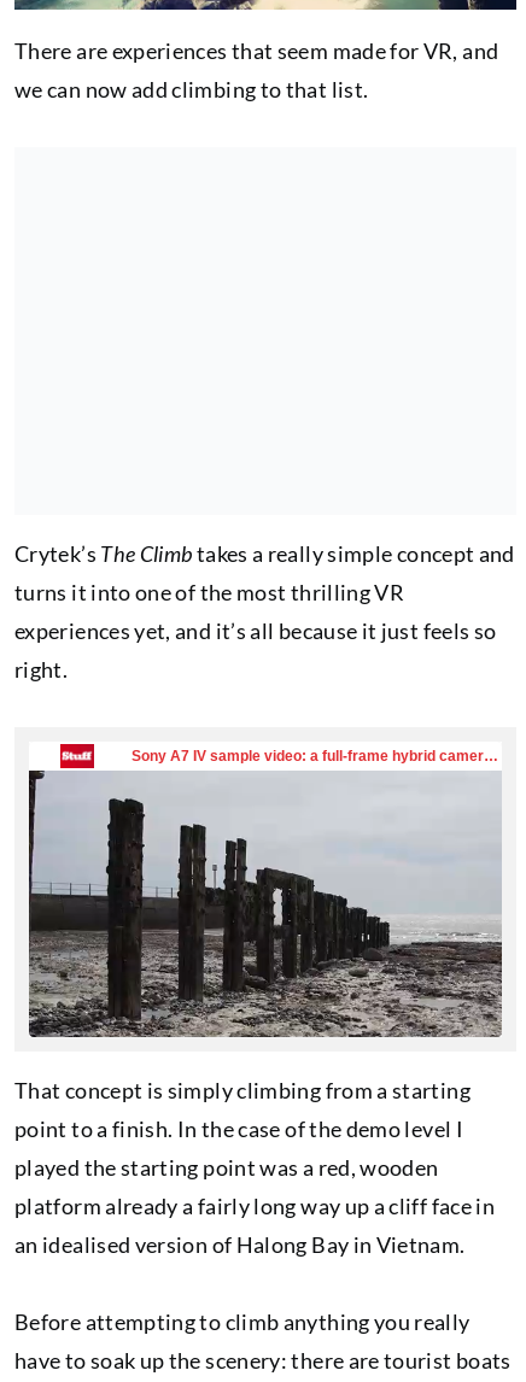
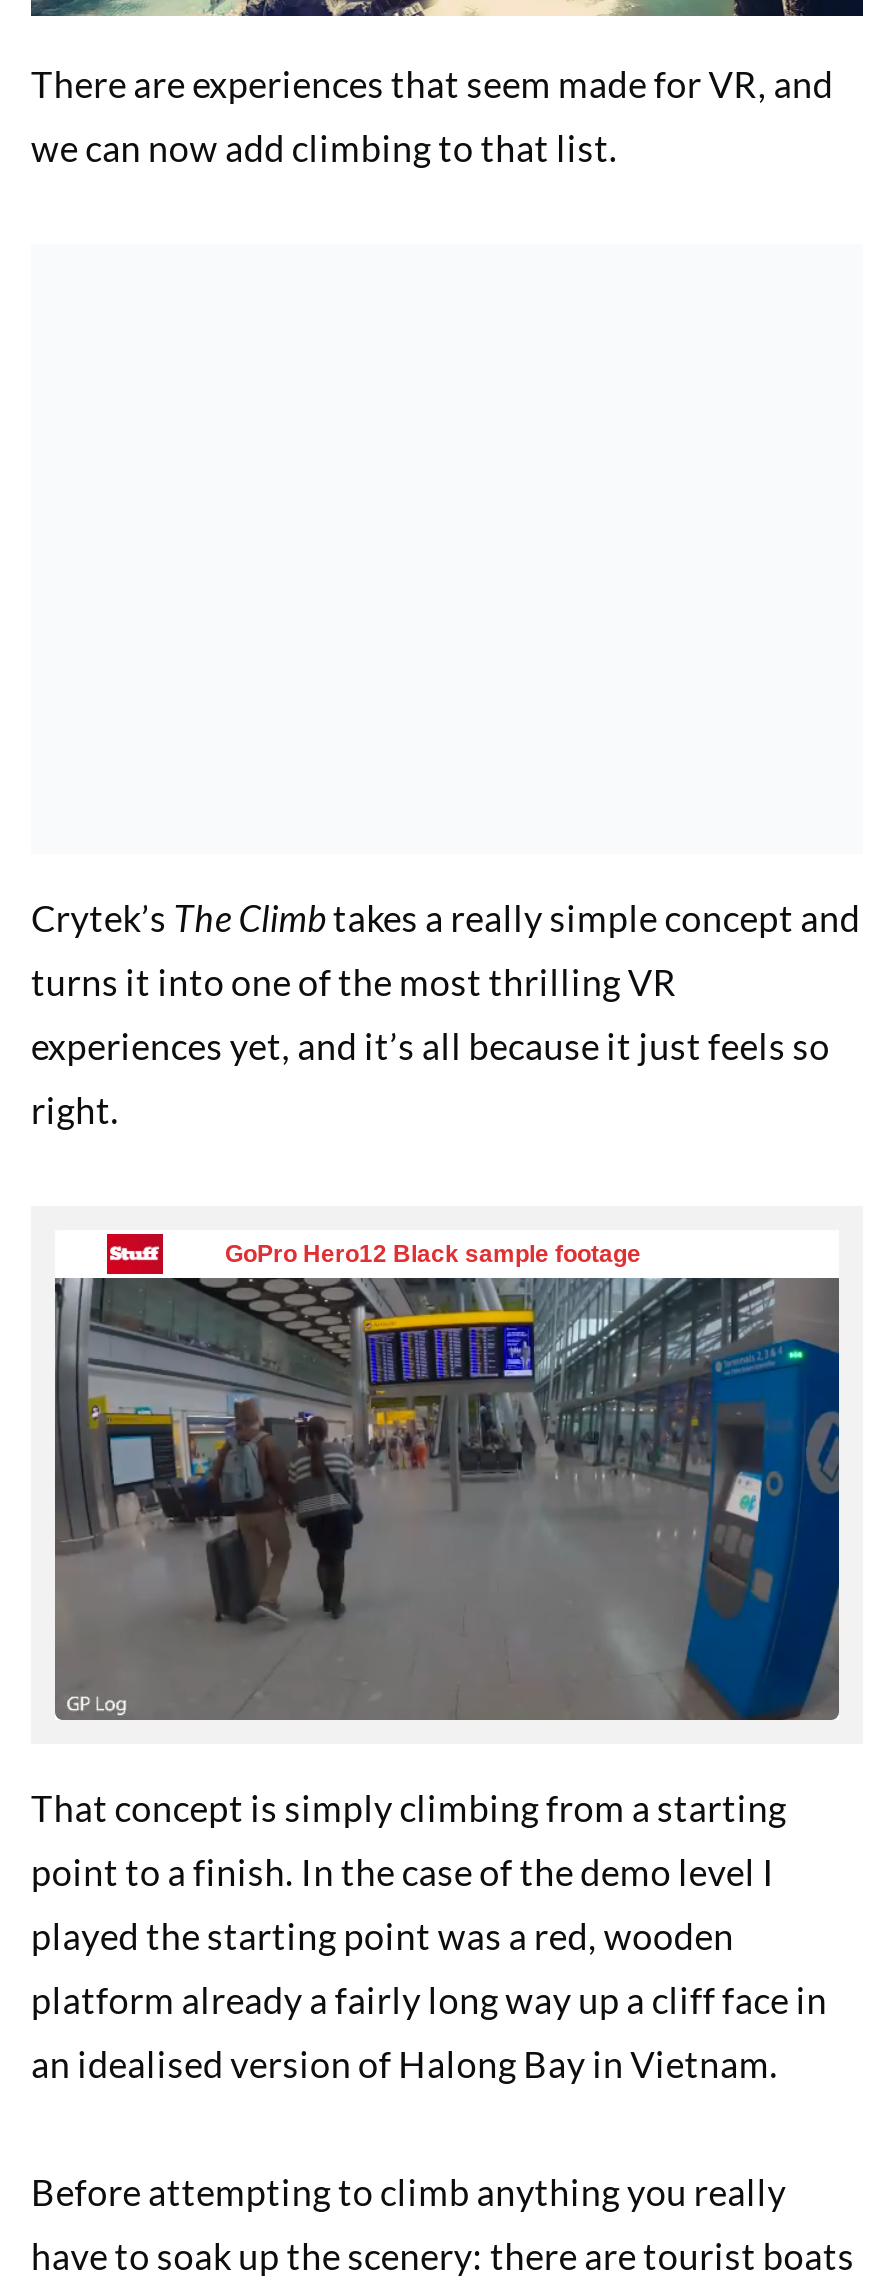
[30,749,503,1037] [image] -> [55,1244,841,1720] [image]

